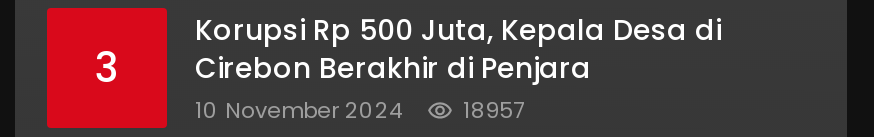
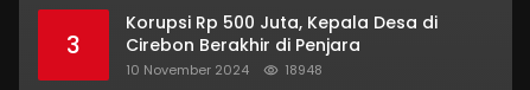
[195,93,525,125] 10 November 2024 18957 -> [126,60,323,79] 10 November 2024 18948

